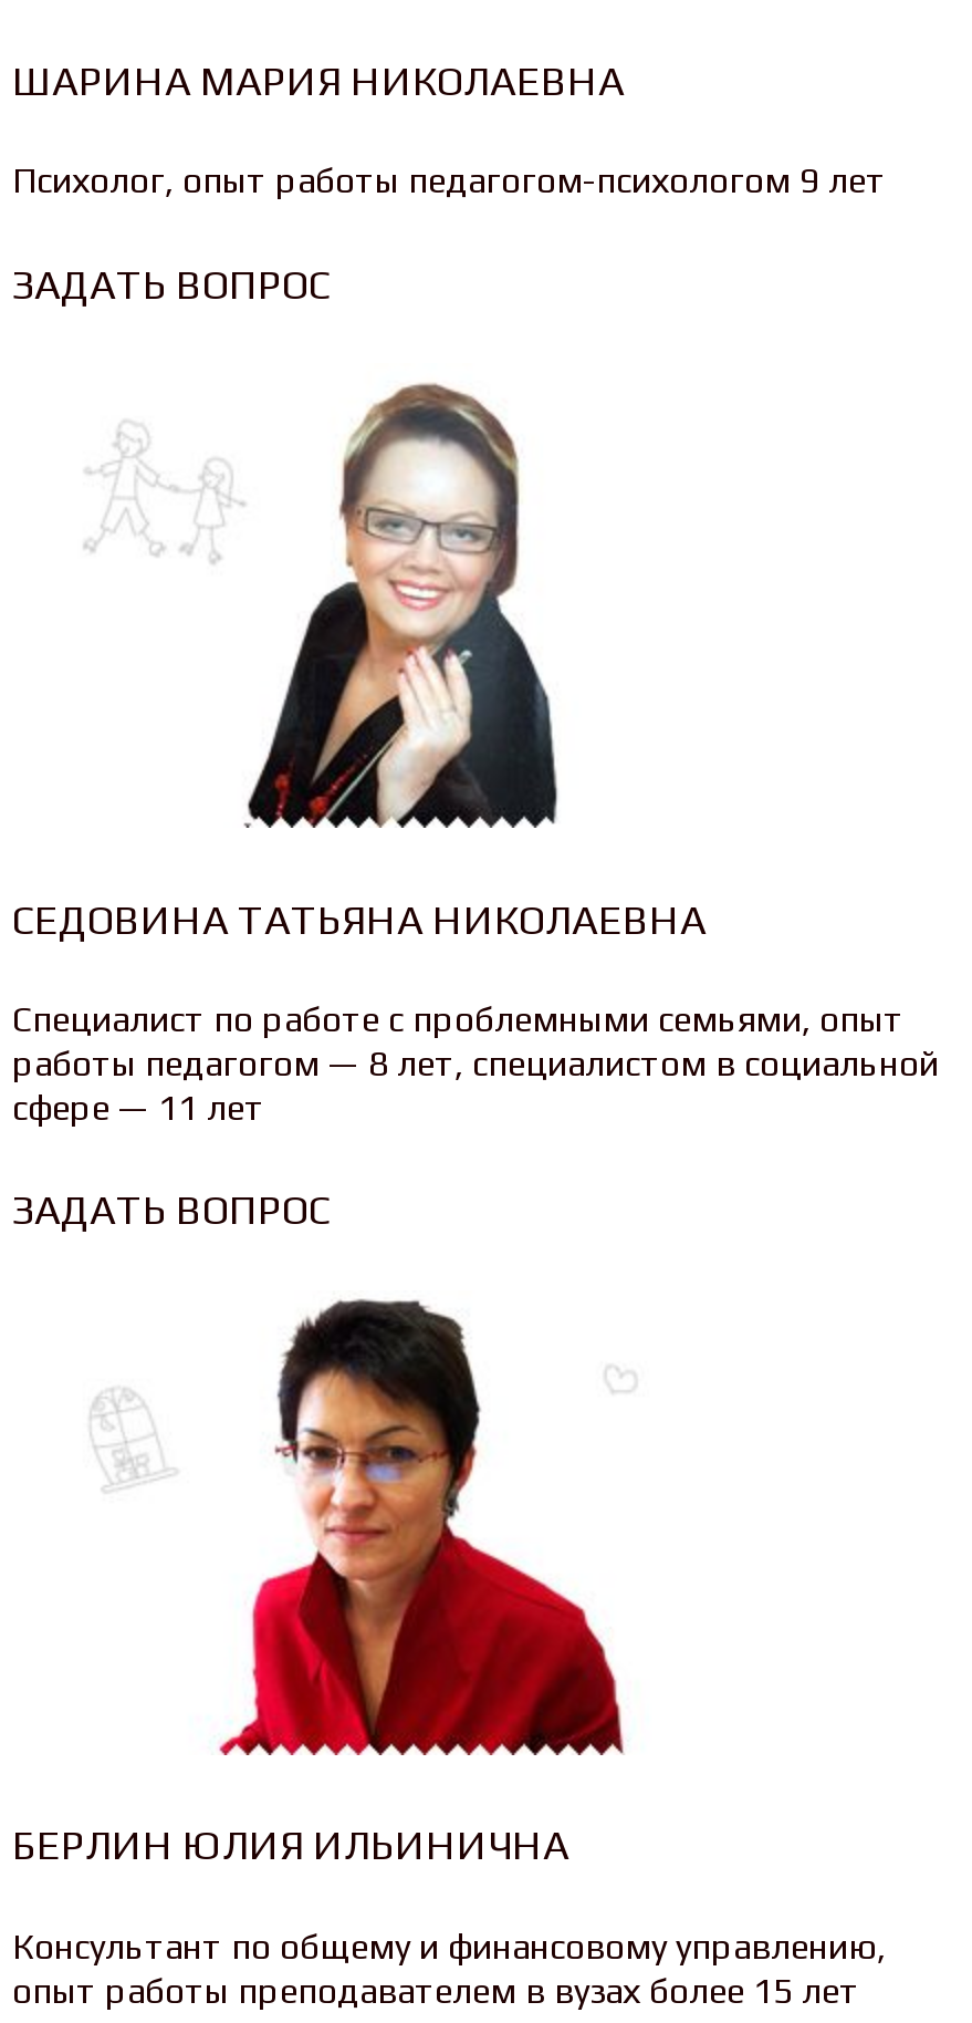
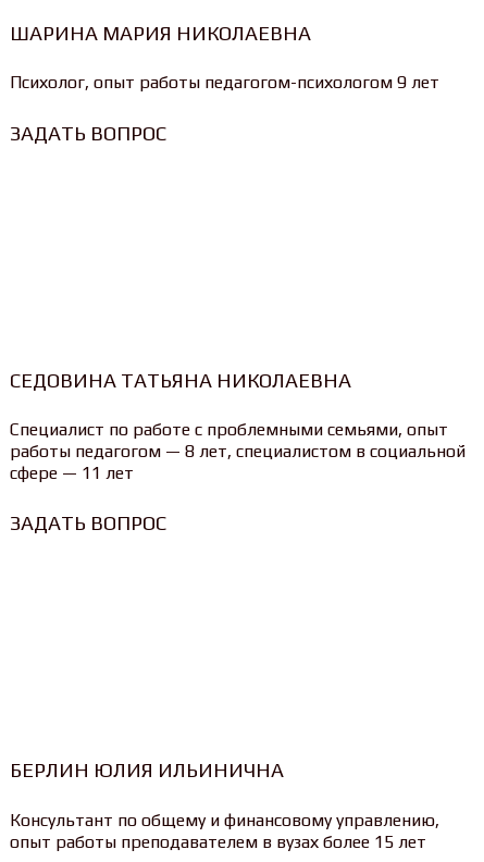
[244,381,558,830] [image] -> none
[218,1297,625,1757] [image] -> none

